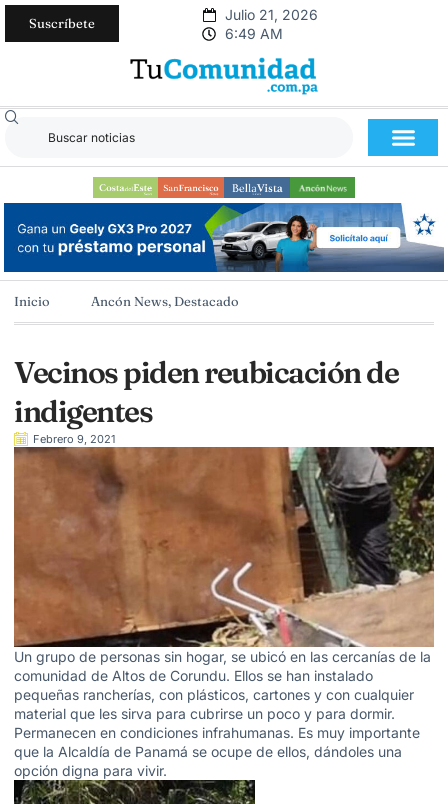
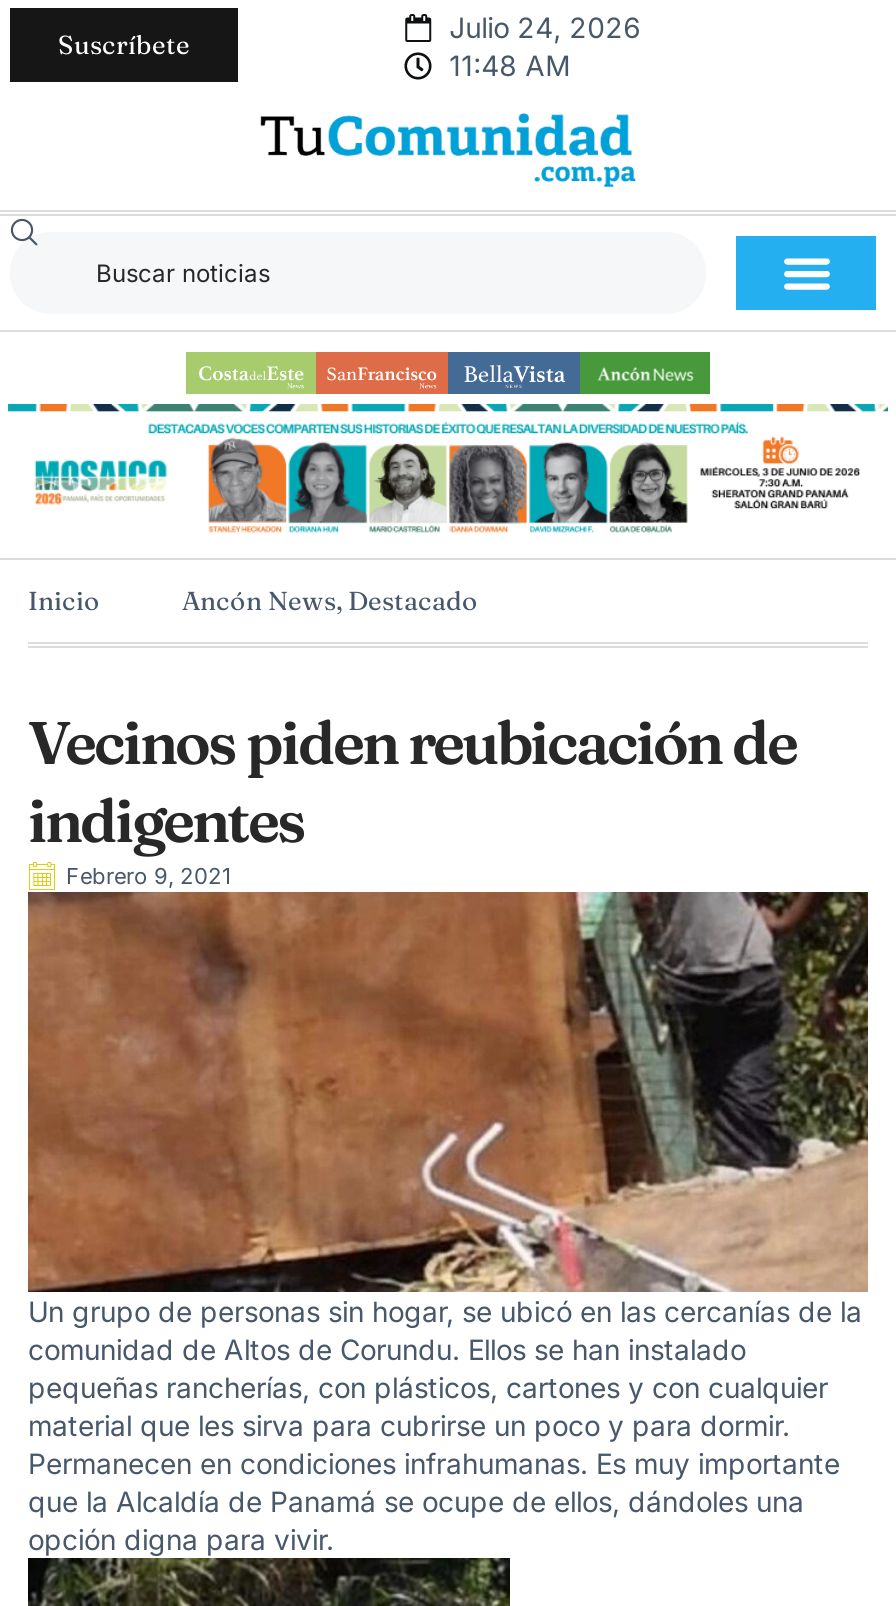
[225,6,318,23] Julio 21, 2026 -> [449,10,641,44] Julio 24, 2026
[225,25,283,42] 6:49 AM -> [449,48,571,82] 11:48 AM
[3,202,445,273] [image] -> [8,402,890,542] [image]

